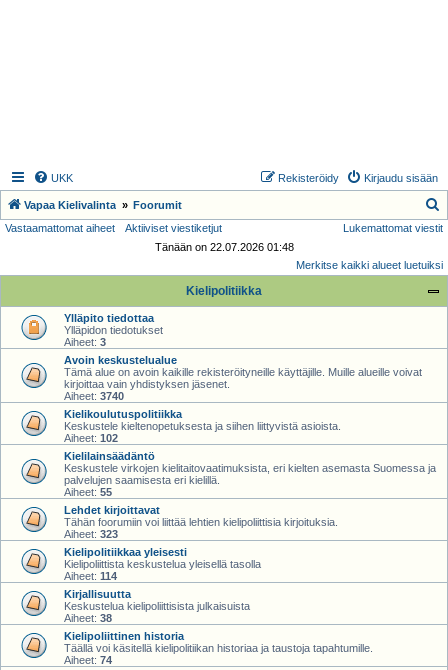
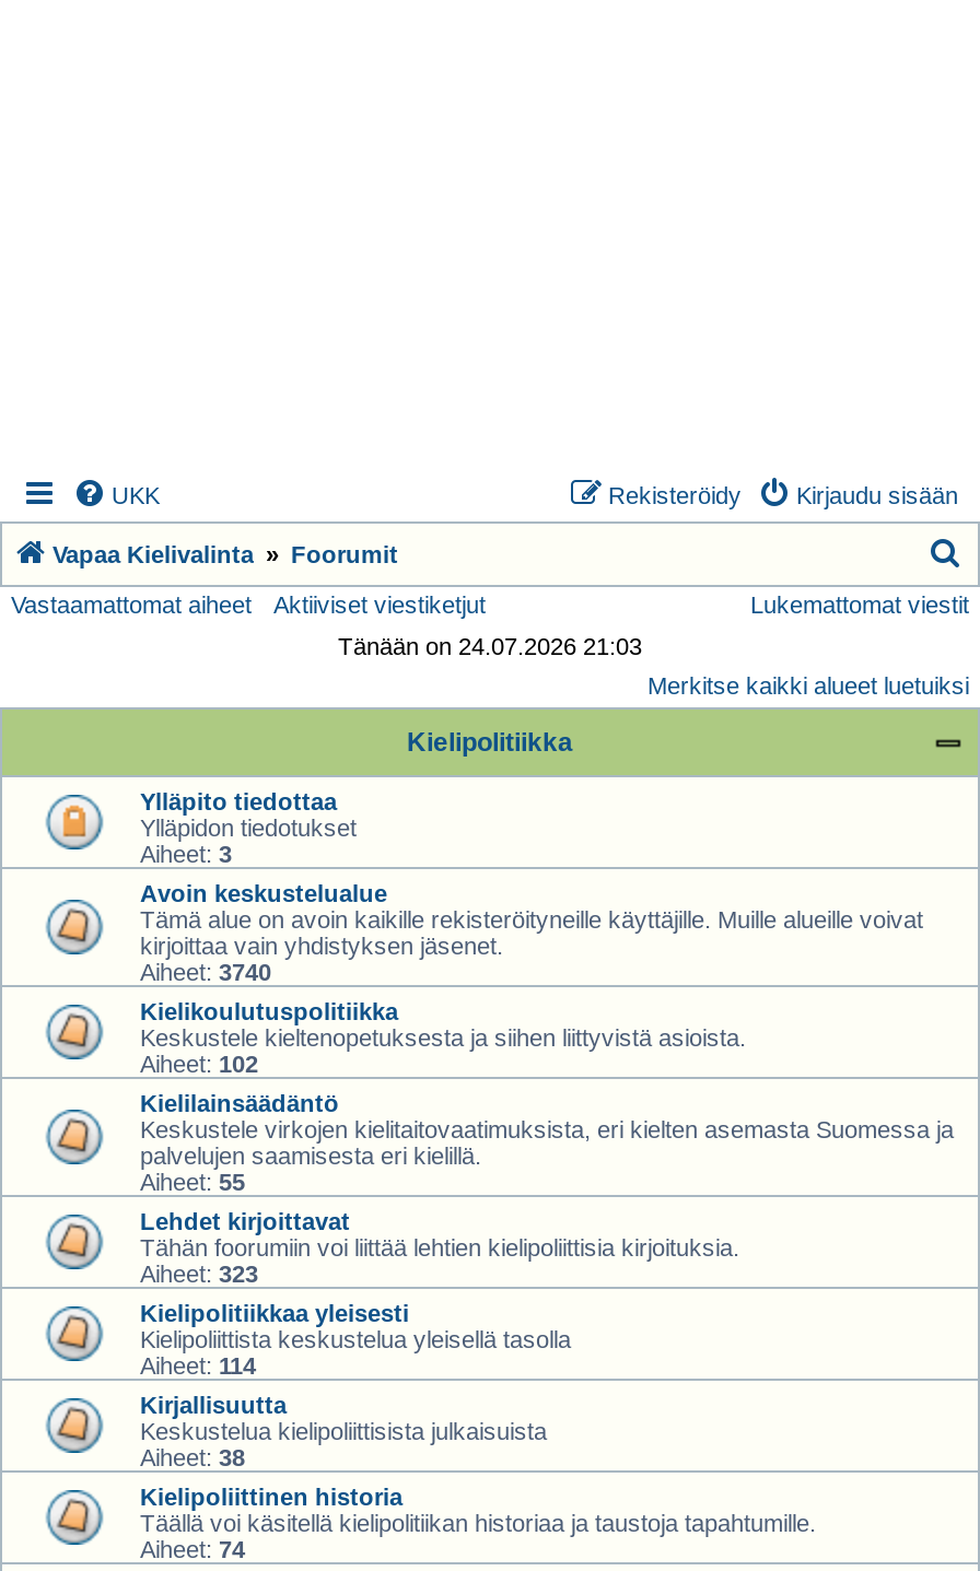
[154,241,293,253] Tänään on 22.07.2026 01:48 -> [338,633,642,659] Tänään on 24.07.2026 21:03

